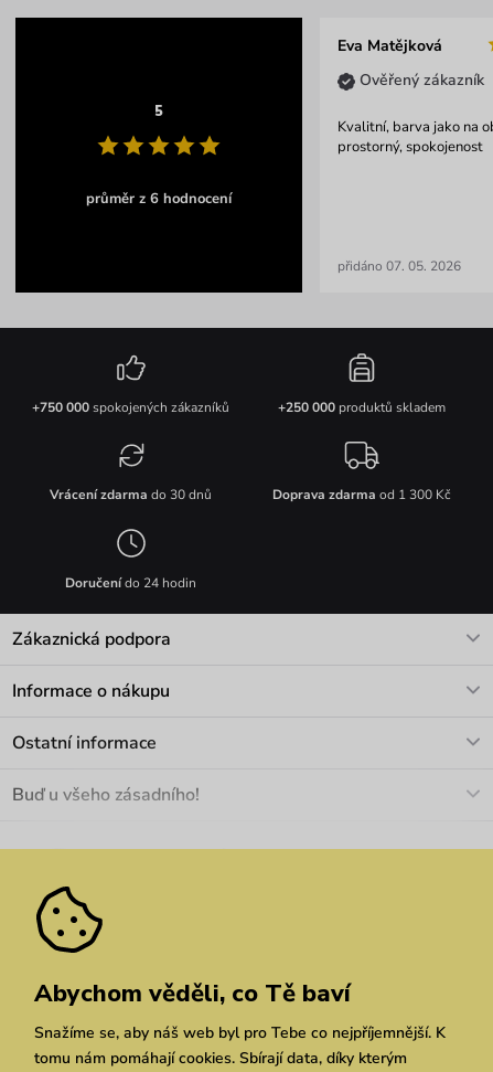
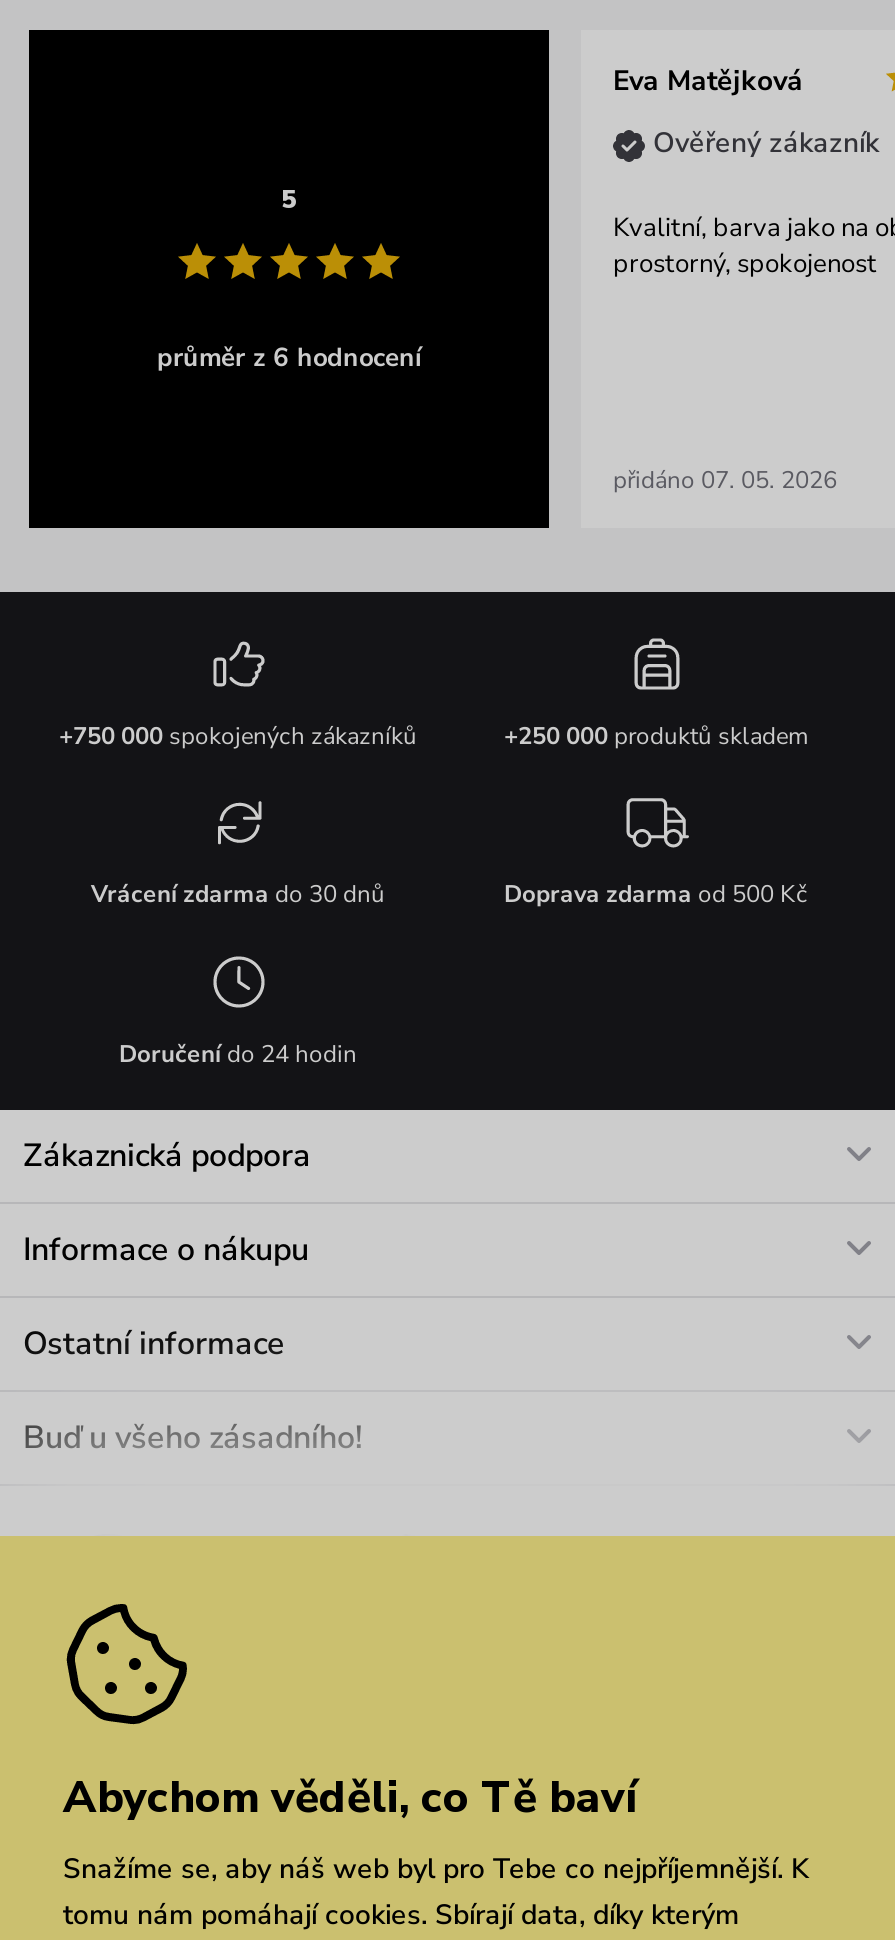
[272,486,451,504] Doprava zdarma od 1 300 Kč -> [504,879,808,911] Doprava zdarma od 500 Kč

